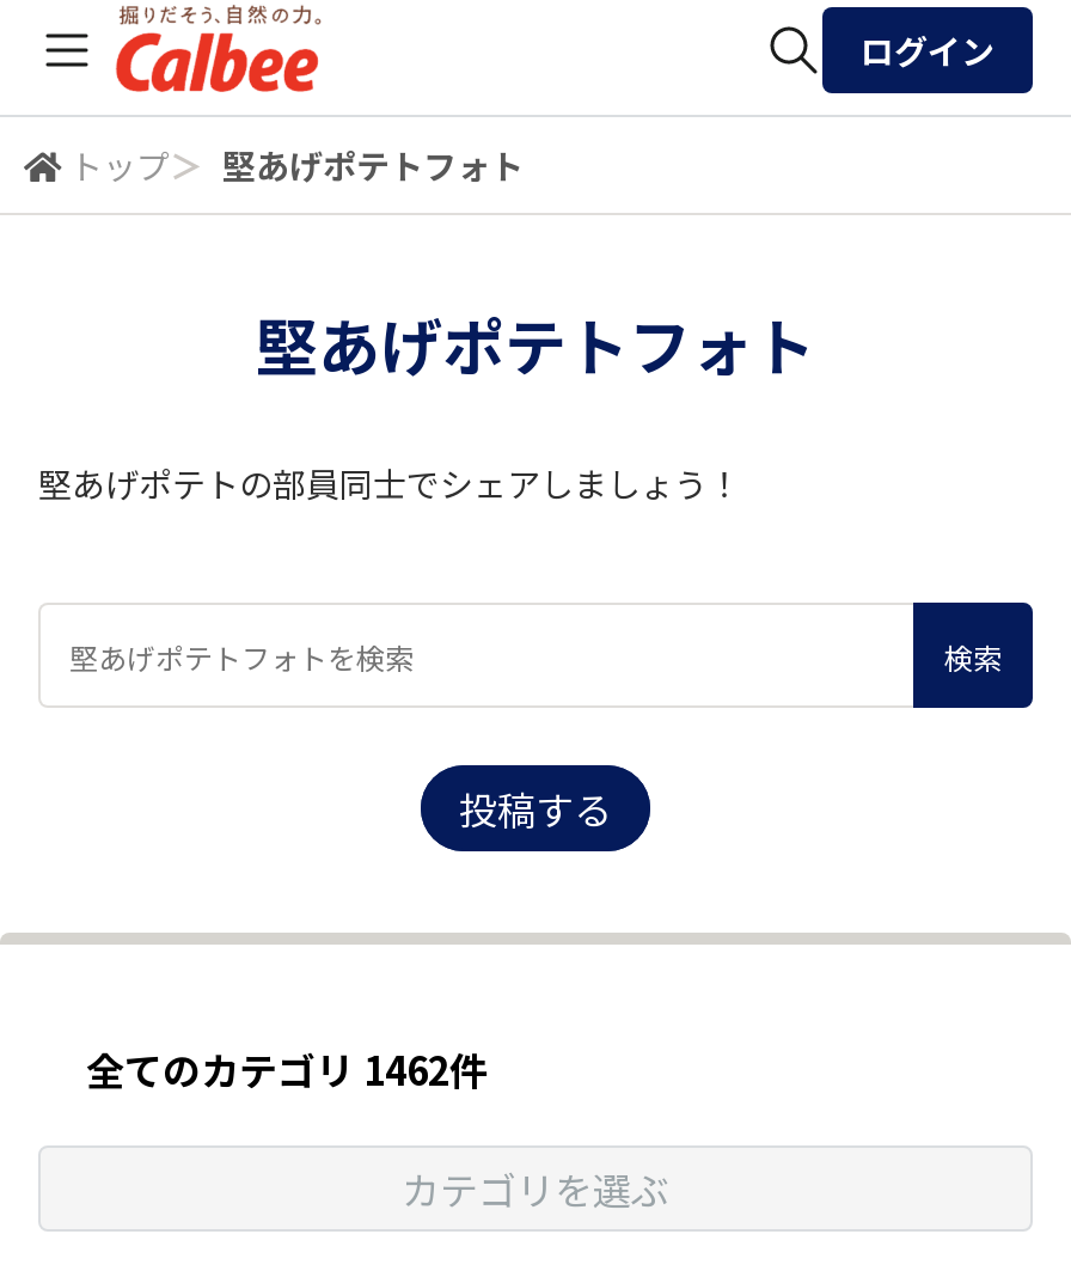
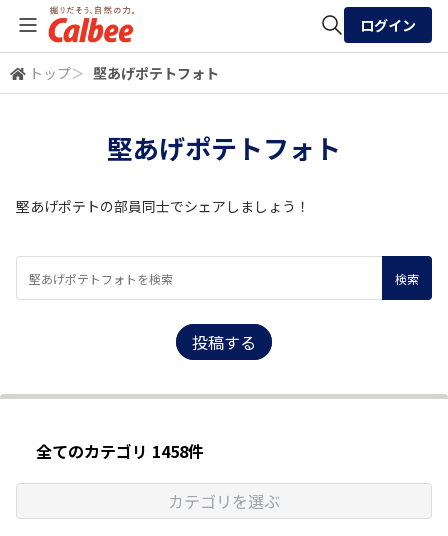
[86,1040,488,1098] 全てのカテゴリ 1462件 -> [36,439,204,463] 全てのカテゴリ 1458件

